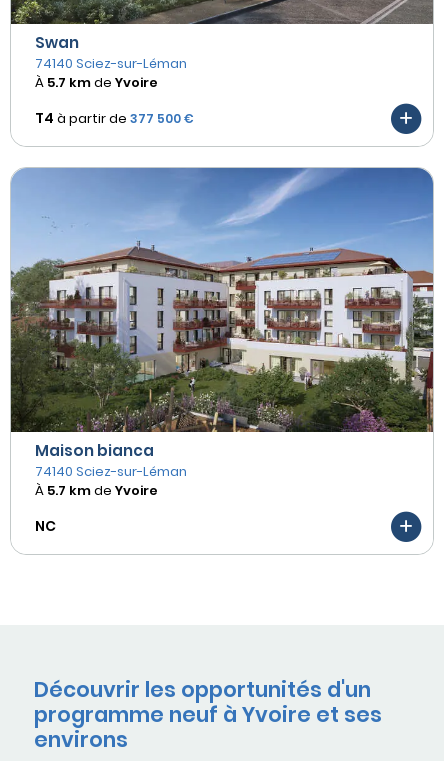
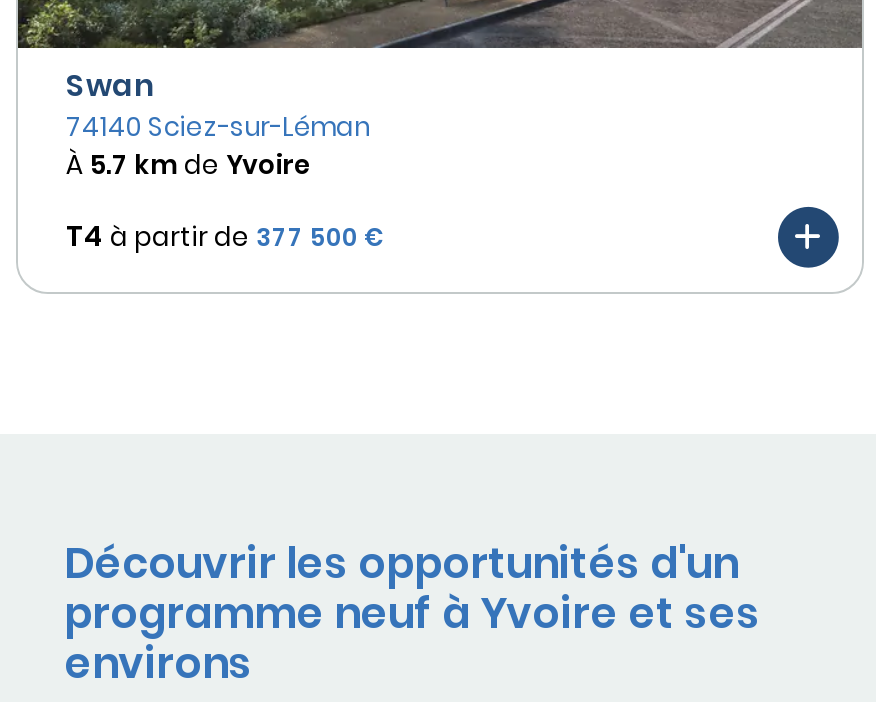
[10,167,434,536] [image] | Maison bianca | 74140 Sciez-sur-Léman | À 5.7 km de Yvoire | NC -> none

